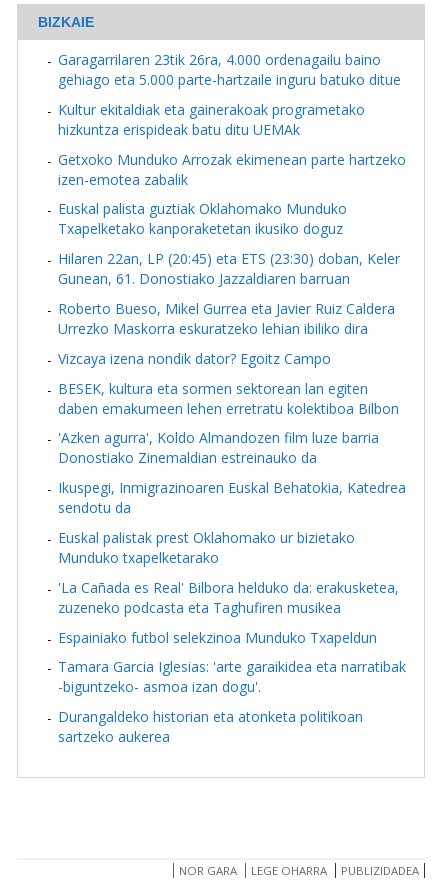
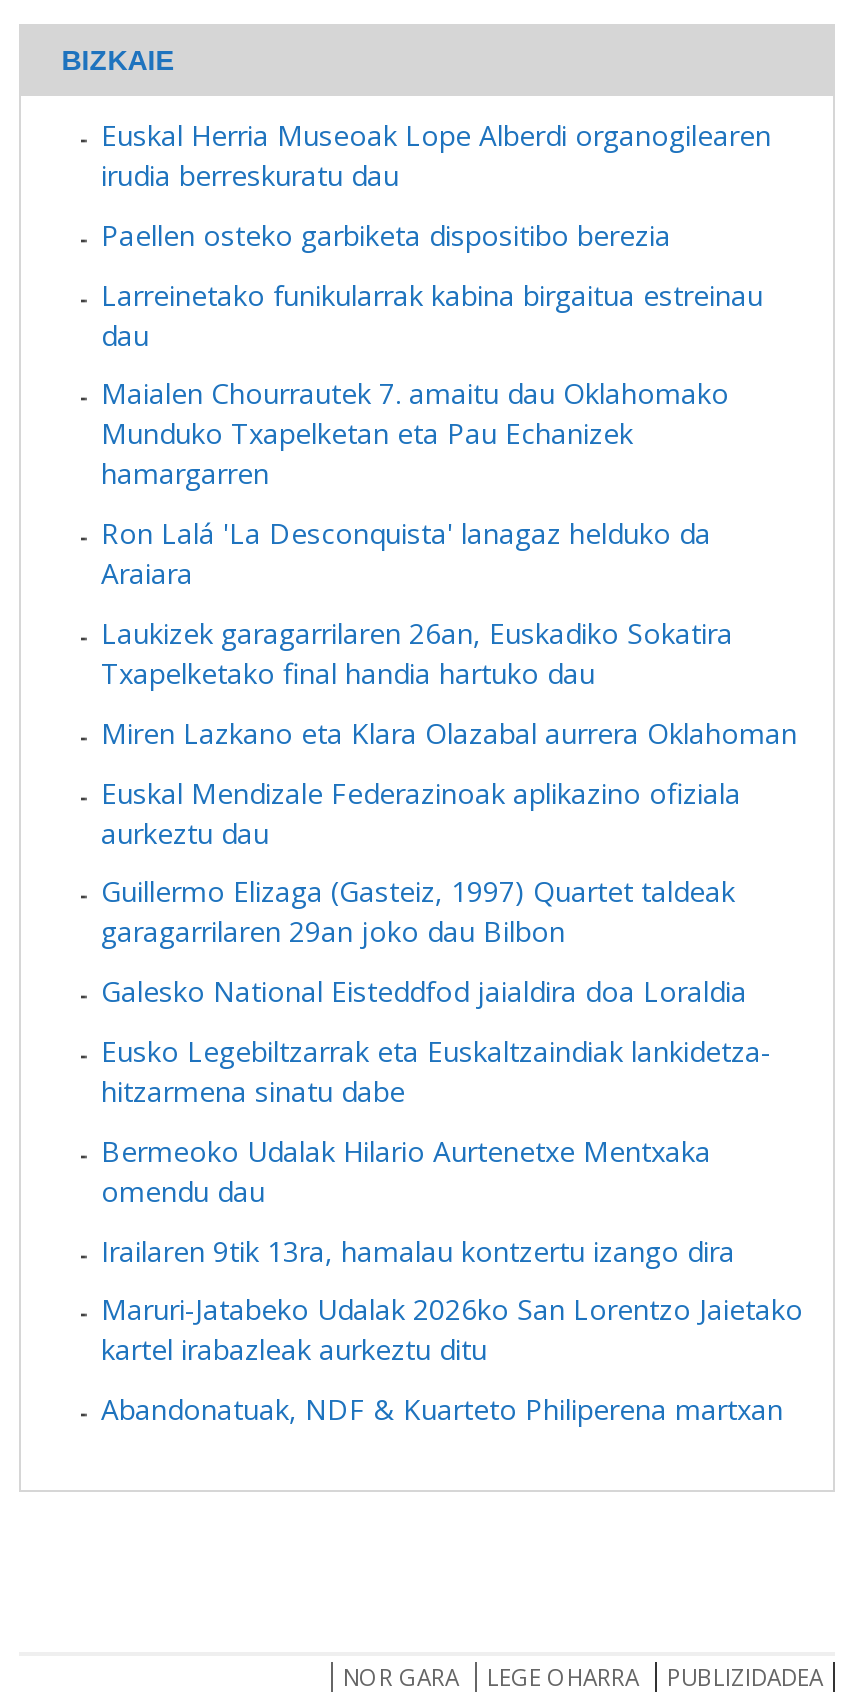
[58,50,401,89] Garagarrilaren 23tik 26ra, 4.000 ordenagailu baino | gehiago eta 5.000 parte-hartzaile inguru batuko ditue -> [101,116,771,194] Euskal Herria Museoak Lope Alberdi organogilearen | irudia berreskuratu dau
[58,100,365,139] Kultur ekitaldiak eta gainerakoak programetako | hizkuntza erispideak batu ditu UEMAk -> [101,215,671,253] Paellen osteko garbiketa dispositibo berezia
[58,149,406,188] Getxoko Munduko Arrozak ekimenean parte hartzeko | izen-emotea zabalik -> [101,275,763,353] Larreinetako funikularrak kabina birgaitua estreinau | dau
[58,199,347,238] Euskal palista guztiak Oklahomako Munduko | Txapelketako kanporaketetan ikusiko doguz -> [101,375,729,493] Maialen Chourrautek 7. amaitu dau Oklahomako | Munduko Txapelketan eta Pau Echanizek | hamargarren
[58,249,400,288] Hilaren 22an, LP (20:45) eta ETS (23:30) doban, Keler | Gunean, 61. Donostiako Jazzaldiaren barruan -> [101,514,711,592] Ron Lalá 'La Desconquista' lanagaz helduko da | Araiara
[58,299,395,338] Roberto Bueso, Mikel Gurrea eta Javier Ruiz Caldera | Urrezko Maskorra eskuratzeko lehian ibiliko dira -> [101,614,733,692] Laukizek garagarrilaren 26an, Euskadiko Sokatira | Txapelketako final handia hartuko dau
[58,349,331,368] Vizcaya izena nondik dator? Egoitz Campo -> [101,713,797,751] Miren Lazkano eta Klara Olazabal aurrera Oklahoman
[58,378,399,417] BESEK, kultura eta sormen sektorean lan egiten | daben emakumeen lehen erretratu kolektiboa Bilbon -> [101,773,741,851] Euskal Mendizale Federazinoak aplikazino ofiziala | aurkeztu dau
[58,428,379,467] 'Azken agurra', Koldo Almandozen film luze barria | Donostiako Zinemaldian estreinauko da -> [101,873,735,951] Guillermo Elizaga (Gasteiz, 1997) Quartet taldeak | garagarrilaren 29an joko dau Bilbon
[58,478,406,517] Ikuspegi, Inmigrazinoaren Euskal Behatokia, Katedrea | sendotu da -> [101,972,747,1010] Galesko National Eisteddfod jaialdira doa Loraldia
[58,528,355,567] Euskal palistak prest Oklahomako ur bizietako | Munduko txapelketarako -> [101,1032,771,1110] Eusko Legebiltzarrak eta Euskaltzaindiak lankidetza- | hitzarmena sinatu dabe
[58,578,399,617] 'La Cañada es Real' Bilbora helduko da: erakusketea, | zuzeneko podcasta eta Taghufiren musikea -> [101,1131,711,1209] Bermeoko Udalak Hilario Aurtenetxe Mentxaka | omendu dau
[58,627,377,646] Espainiako futbol selekzinoa Munduko Txapeldun -> [101,1231,735,1269] Irailaren 9tik 13ra, hamalau kontzertu izango dira
[58,657,406,696] Tamara Garcia Iglesias: 'arte garaikidea eta narratibak | -biguntzeko- asmoa izan dogu'. -> [101,1291,803,1369] Maruri-Jatabeko Udalak 2026ko San Lorentzo Jaietako | kartel irabazleak aurkeztu ditu
[58,707,363,746] Durangaldeko historian eta atonketa politikoan | sartzeko aukerea -> [101,1390,783,1428] Abandonatuak, NDF & Kuarteto Philiperena martxan

